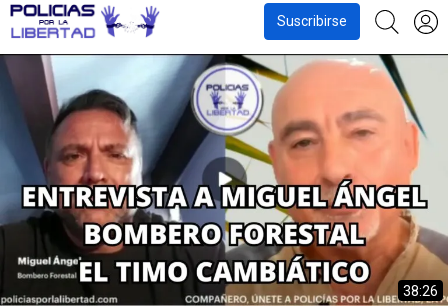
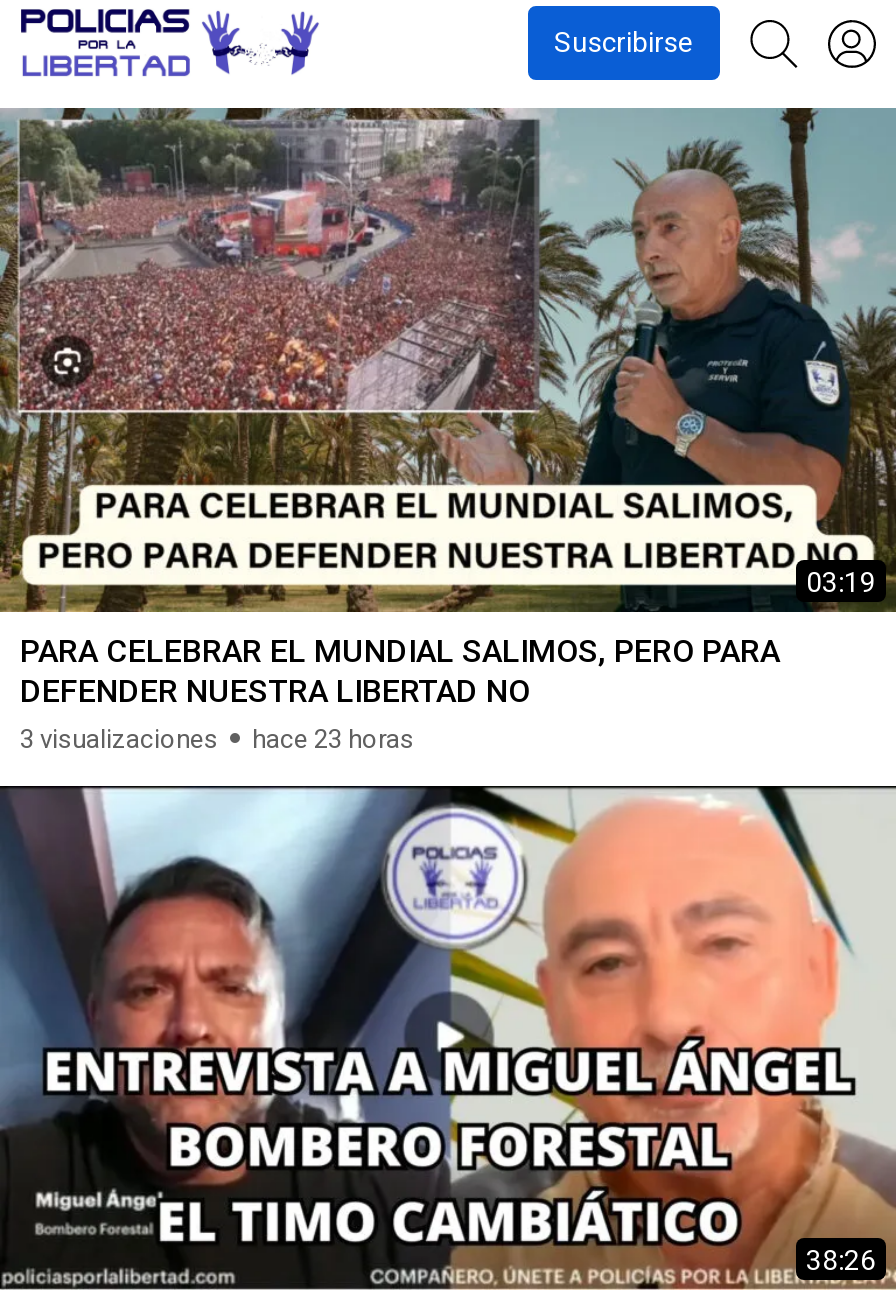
none -> [6,106,890,754] [image] | 03:19 | PARA CELEBRAR EL MUNDIAL SALIMOS, PERO PARA | DEFENDER NUESTRA LIBERTAD NO | 3 visualizaciones hace 23 horas

